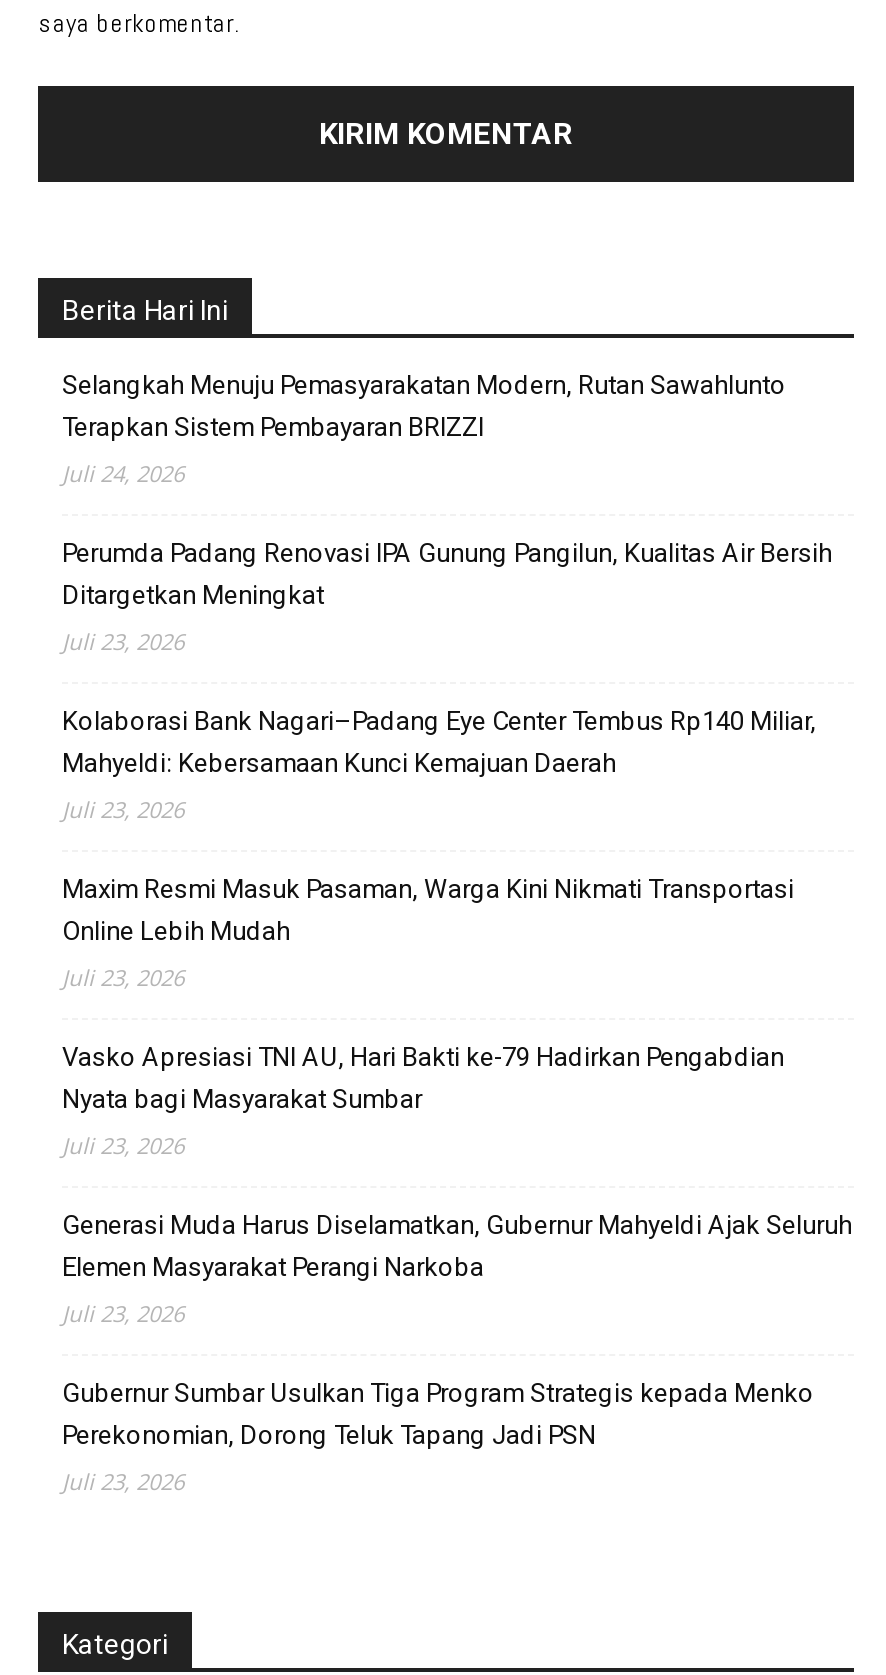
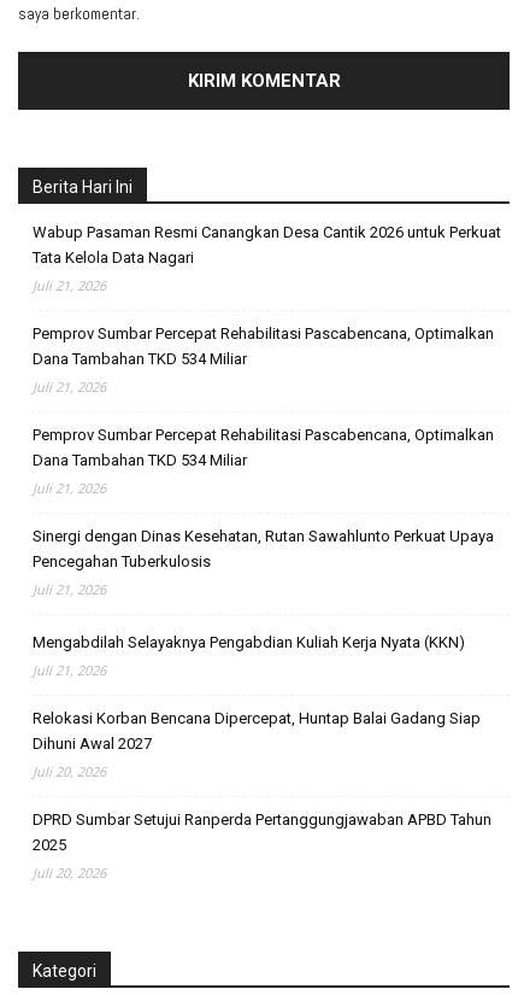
[62,370,786,442] Selangkah Menuju Pemasyarakatan Modern, Rutan Sawahlunto | Terapkan Sistem Pembayaran BRIZZI -> [33,223,501,267] Wabup Pasaman Resmi Canangkan Desa Cantik 2026 untuk Perkuat | Tata Kelola Data Nagari
[62,458,184,488] Juli 24, 2026 -> [33,276,106,294] Juli 21, 2026
[62,538,832,610] Perumda Padang Renovasi IPA Gunung Pangilun, Kualitas Air Bersih | Ditargetkan Meningkat -> [33,324,494,368] Pemprov Sumbar Percepat Rehabilitasi Pascabencana, Optimalkan | Dana Tambahan TKD 534 Miliar
[62,626,184,656] Juli 23, 2026 -> [33,377,106,396] Juli 21, 2026
[62,706,816,778] Kolaborasi Bank Nagari–Padang Eye Center Tembus Rp140 Miliar, | Mahyeldi: Kebersamaan Kunci Kemajuan Daerah -> [33,426,494,469] Pemprov Sumbar Percepat Rehabilitasi Pascabencana, Optimalkan | Dana Tambahan TKD 534 Miliar
[62,794,184,824] Juli 23, 2026 -> [33,479,106,497] Juli 21, 2026
[62,874,794,946] Maxim Resmi Masuk Pasaman, Warga Kini Nikmati Transportasi | Online Lebih Mudah -> [33,527,494,570] Sinergi dengan Dinas Kesehatan, Rutan Sawahlunto Perkuat Upaya | Pencegahan Tuberkulosis
[62,962,184,992] Juli 23, 2026 -> [33,580,106,598] Juli 21, 2026
[62,1042,784,1114] Vasko Apresiasi TNI AU, Hari Bakti ke-79 Hadirkan Pengabdian | Nyata bagi Masyarakat Sumbar -> [33,633,465,651] Mengabdilah Selayaknya Pengabdian Kuliah Kerja Nyata (KKN)
[62,1130,184,1160] Juli 23, 2026 -> [33,661,106,679] Juli 21, 2026
[62,1210,852,1282] Generasi Muda Harus Diselamatkan, Gubernur Mahyeldi Ajak Seluruh | Elemen Masyarakat Perangi Narkoba -> [33,709,481,753] Relokasi Korban Bencana Dipercepat, Huntap Balai Gadang Siap | Dihuni Awal 2027
[62,1298,184,1328] Juli 23, 2026 -> [33,762,106,780] Juli 20, 2026
[62,1378,814,1450] Gubernur Sumbar Usulkan Tiga Program Strategis kepada Menko | Perekonomian, Dorong Teluk Tapang Jadi PSN -> [33,810,491,854] DPRD Sumbar Setujui Ranperda Pertanggungjawaban APBD Tahun | 2025
[62,1466,184,1496] Juli 23, 2026 -> [33,864,106,882] Juli 20, 2026

